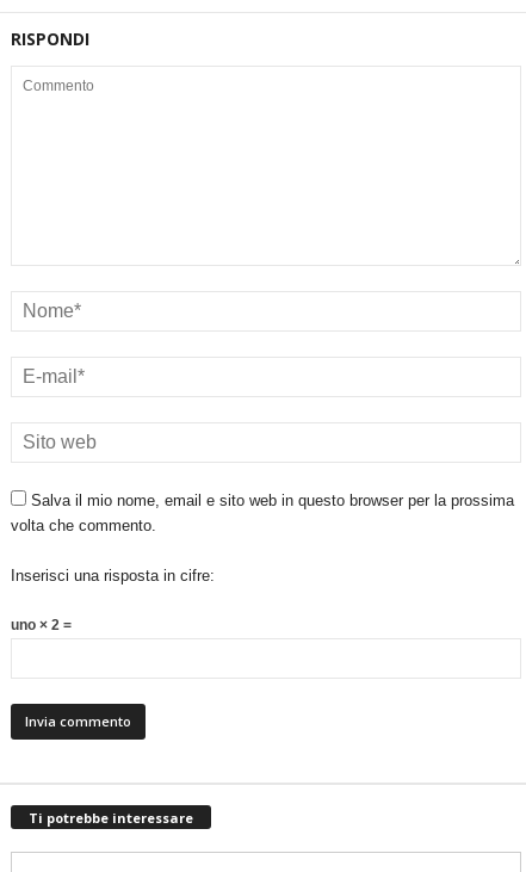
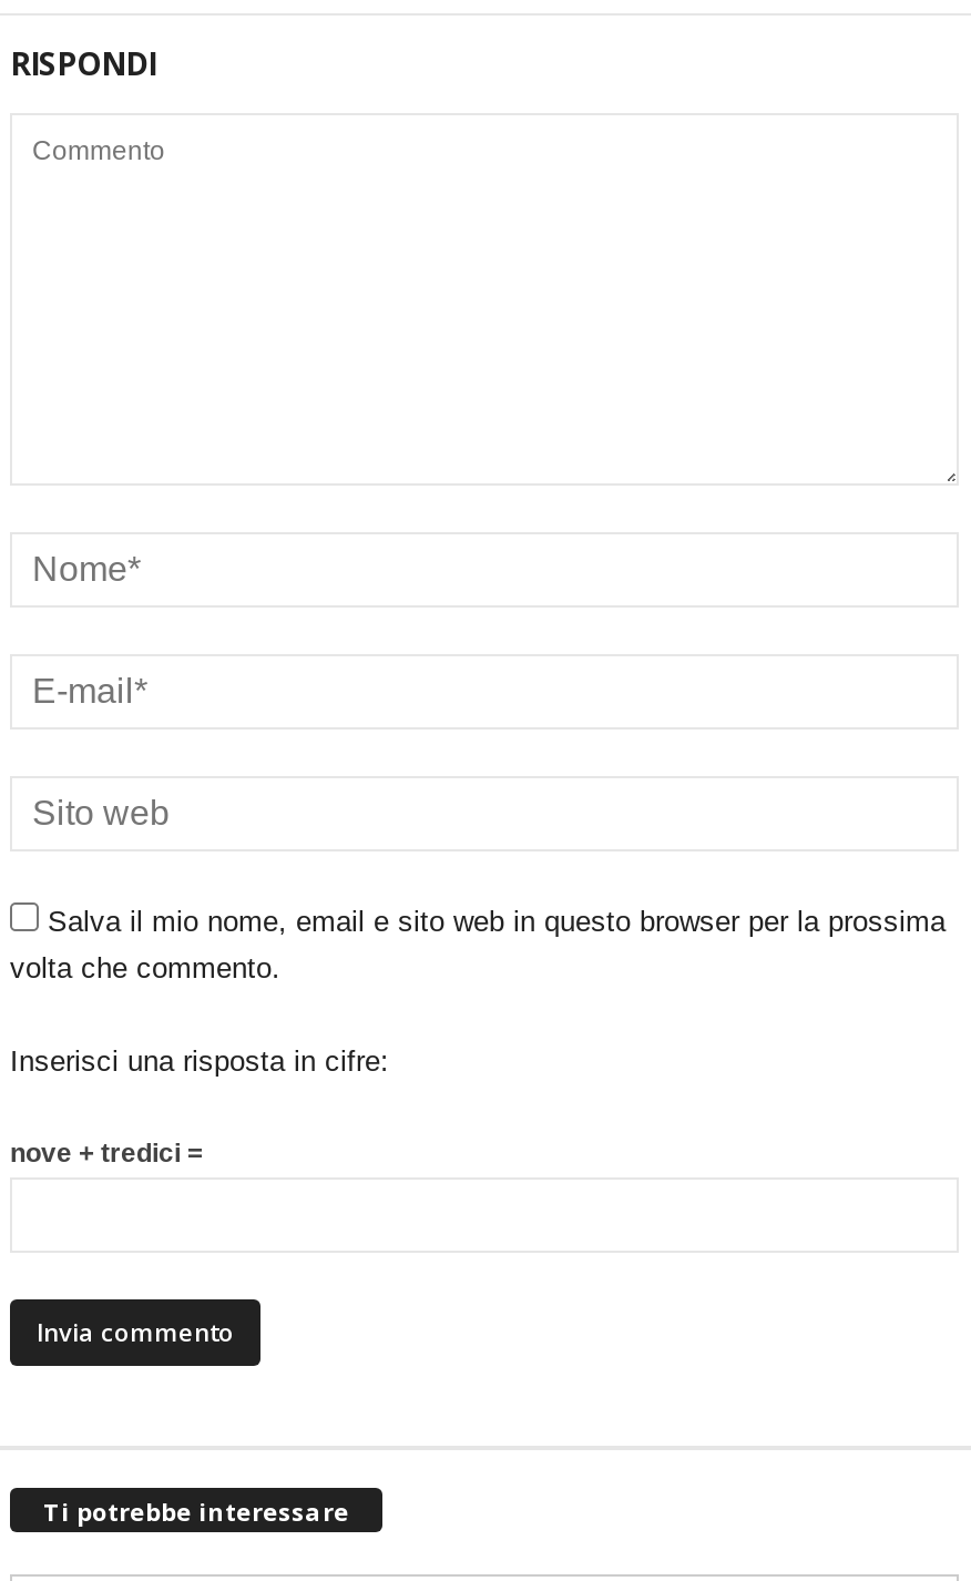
[11,617,72,634] uno × 2 = -> [10,1138,203,1169] nove + tredici =

